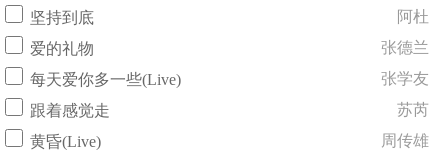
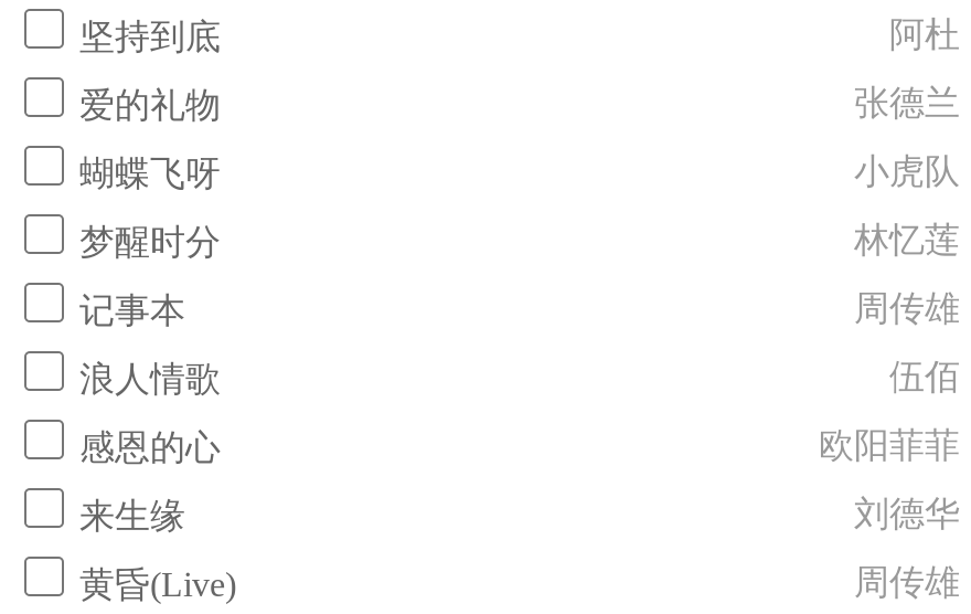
[30,70,429,119] 每天爱你多一些(Live) | 张学友 | 跟着感觉走 | 苏芮 -> [79,152,960,534] 蝴蝶飞呀 | 小虎队 | 梦醒时分 | 林忆莲 | 记事本 | 周传雄 | 浪人情歌 | 伍佰 | 感恩的心 | 欧阳菲菲 | 来生缘 | 刘德华

